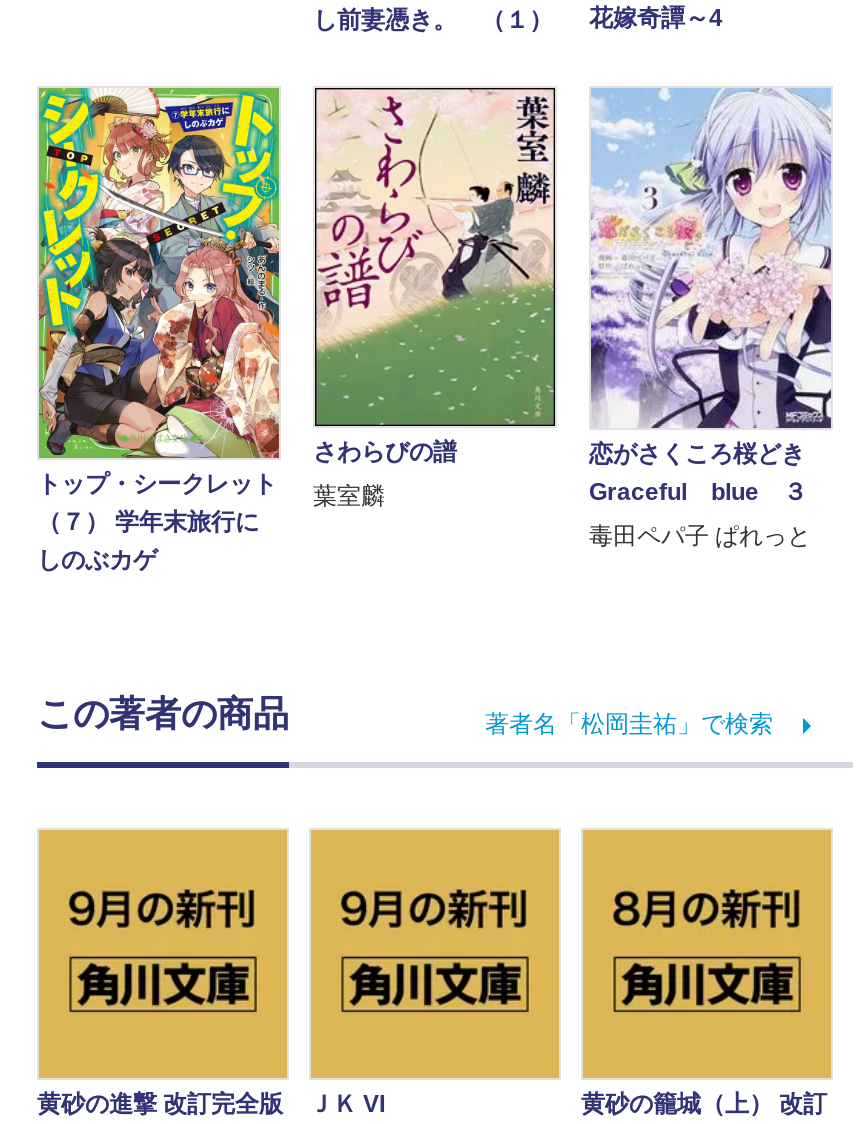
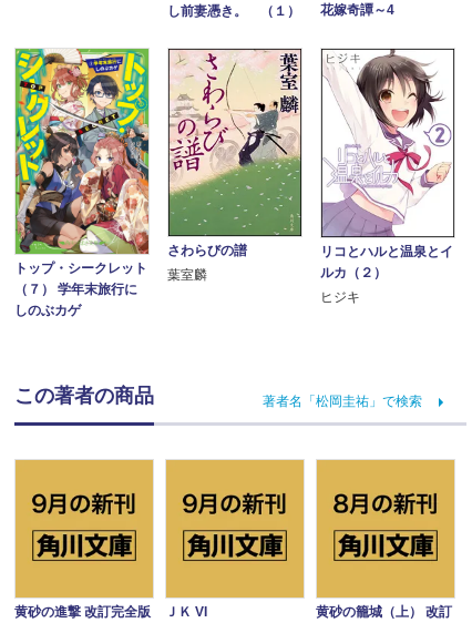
[589,88,833,507] [image] | 恋がさくころ桜どき | Graceful blue ３ -> [320,48,455,280] [image] | リコとハルと温泉とイ | ルカ（２）
[589,523,811,551] 毒田ペパ子 ぱれっと -> [320,289,360,305] ヒジキ

